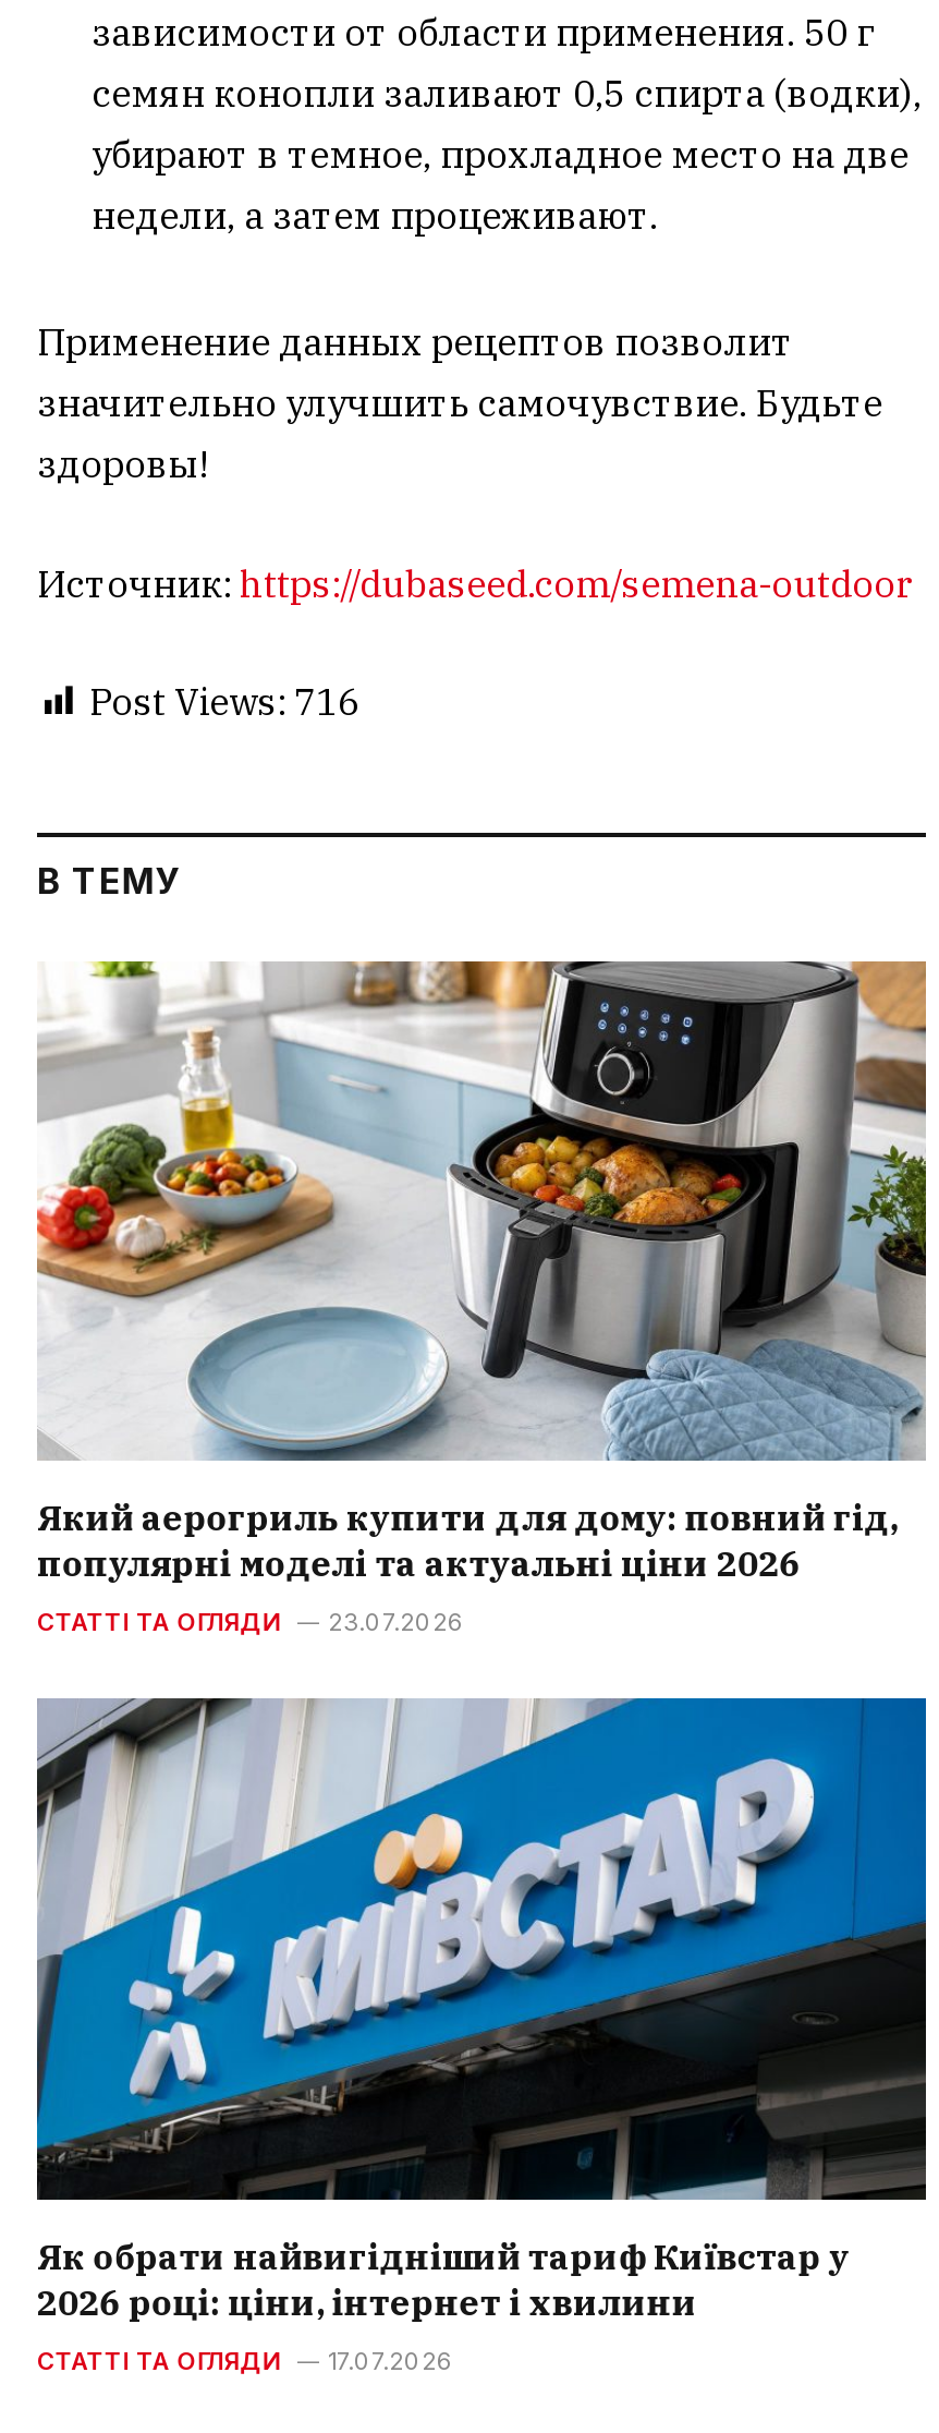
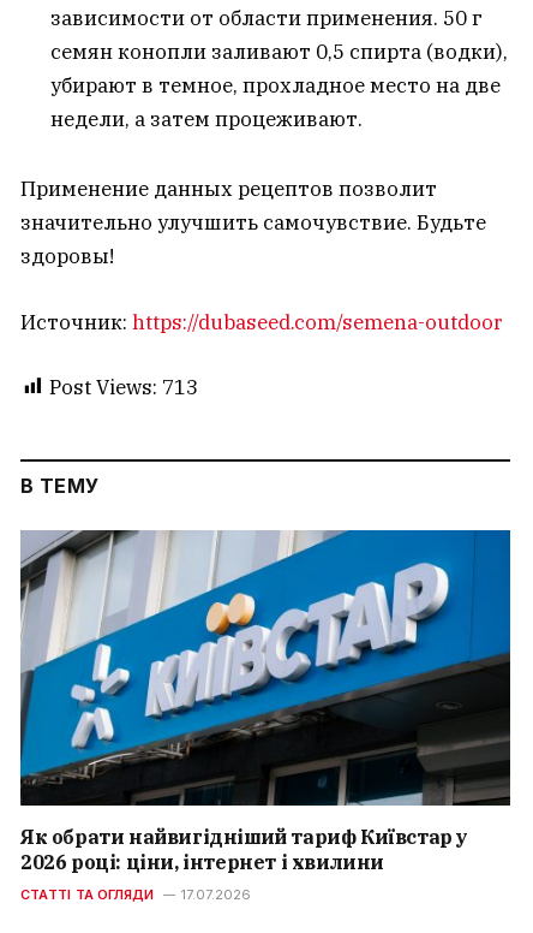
[89,677,359,725] Post Views: 716 -> [49,374,198,400] Post Views: 713
[35,959,928,1637] [image] | Який аерогриль купити для дому: повний гід, | популярні моделі та актуальні ціни 2026 | СТАТТІ ТА ОГЛЯДИ | 23.07.2026 -> none

